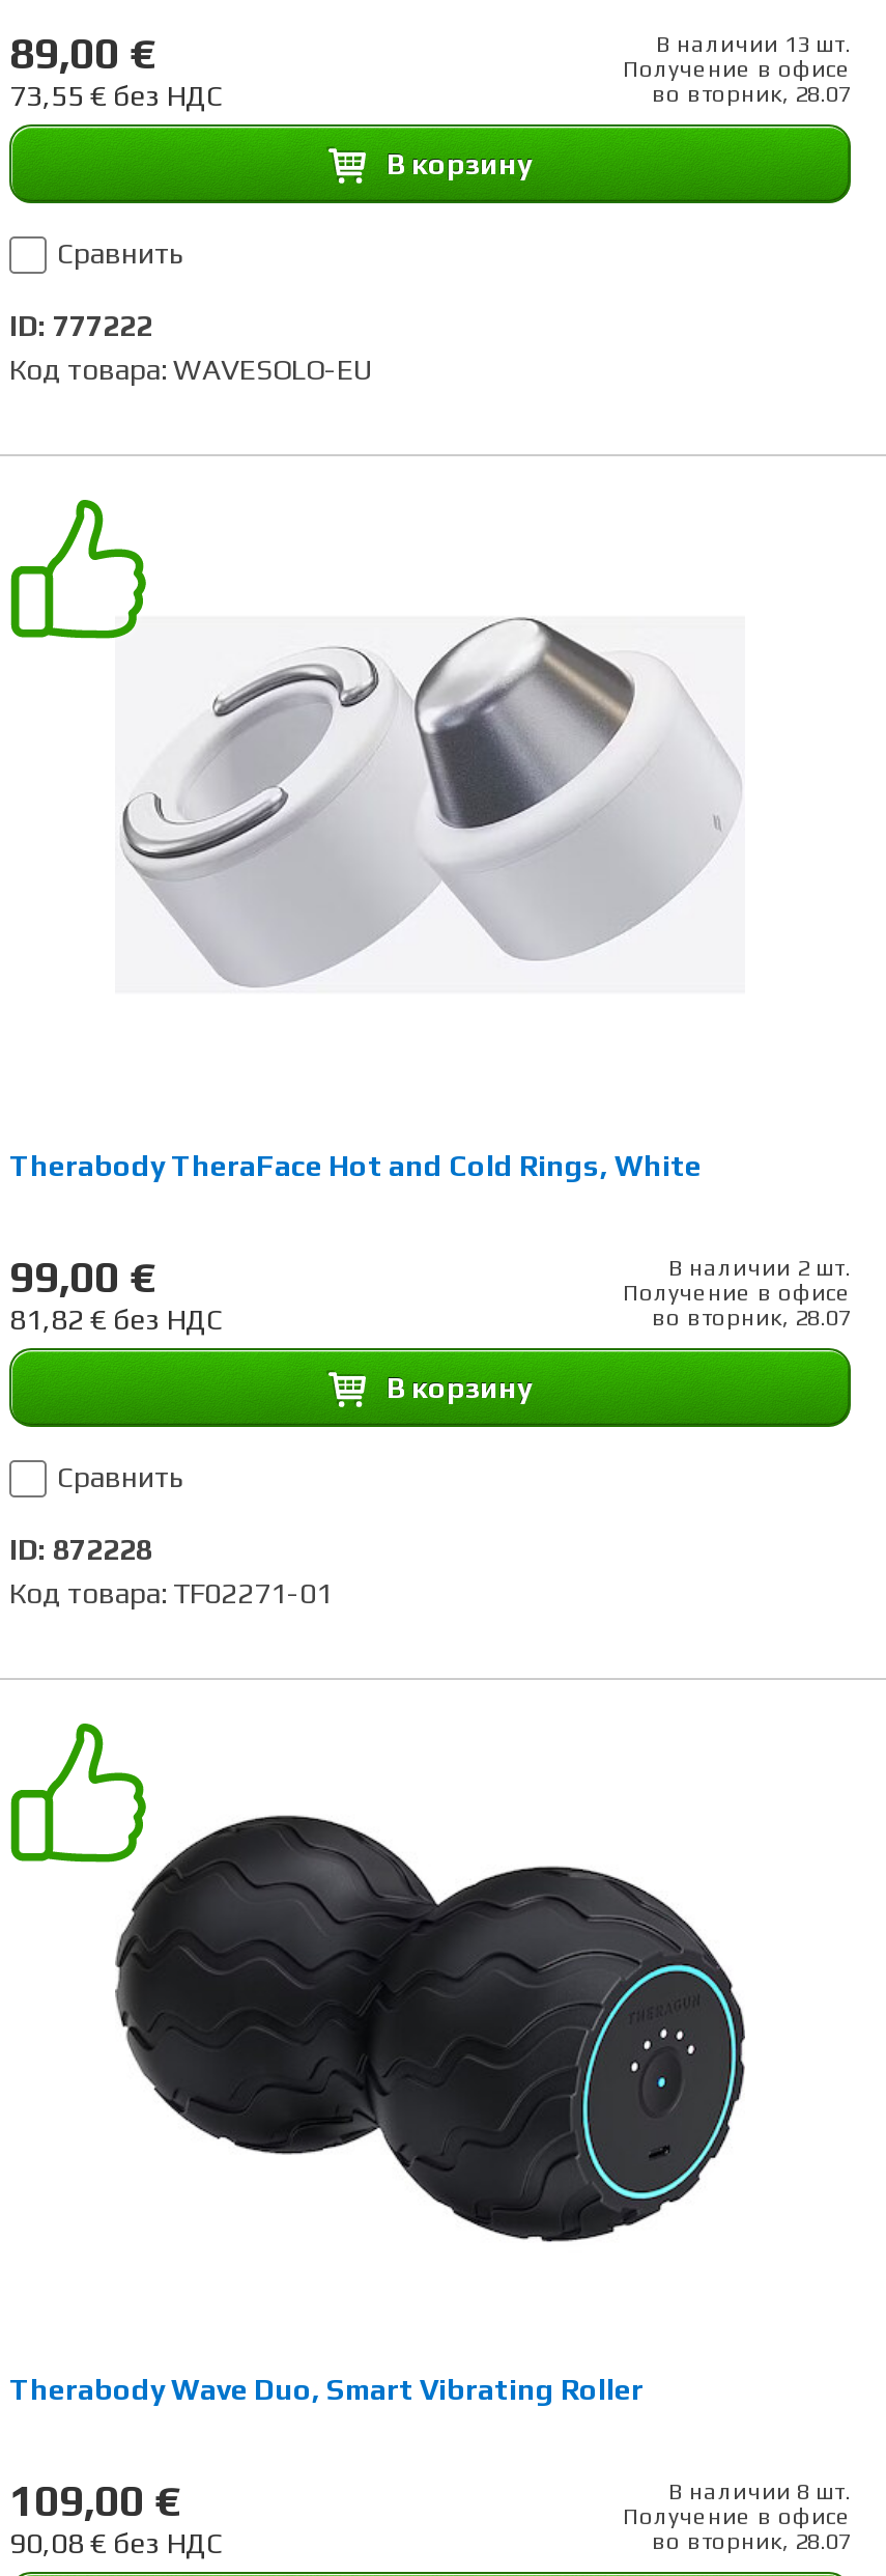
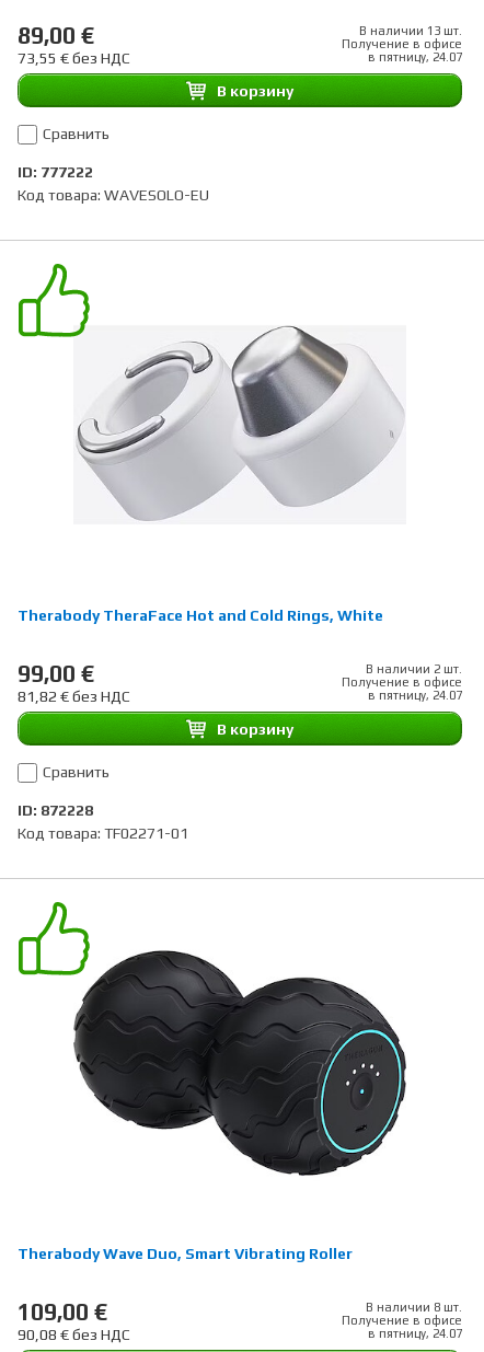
[652,81,851,106] во вторник, 28.07 -> [368,51,462,64] в пятницу, 24.07
[652,1305,851,1330] во вторник, 28.07 -> [368,689,462,702] в пятницу, 24.07
[652,2528,851,2553] во вторник, 28.07 -> [368,1327,462,1340] в пятницу, 24.07

